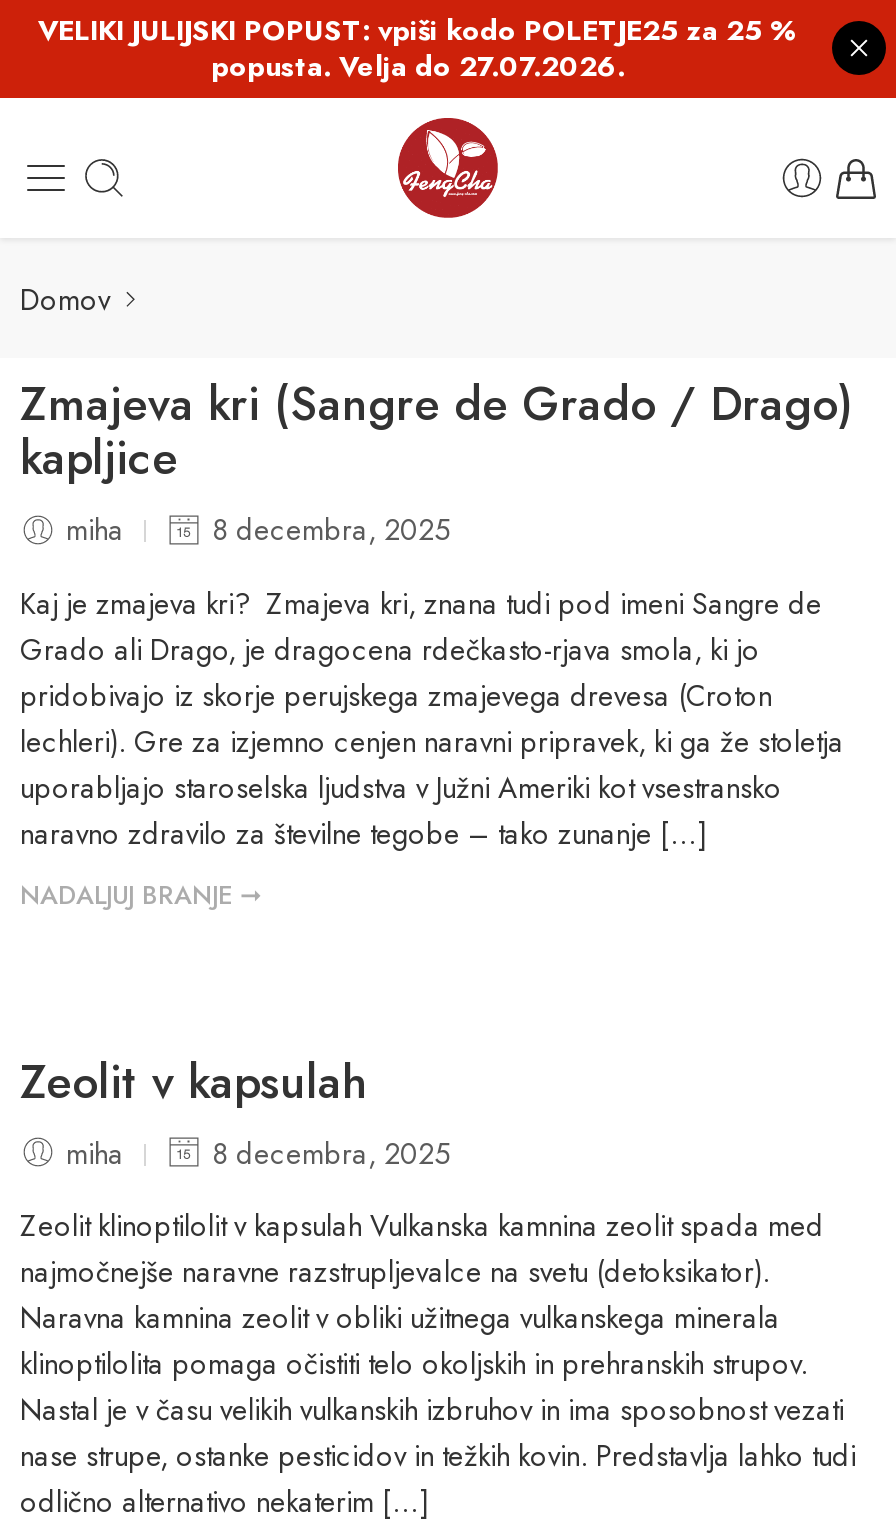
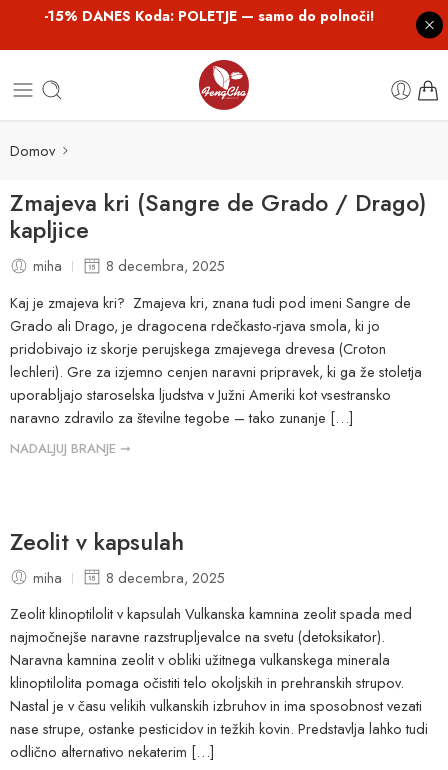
[38,10,798,86] VELIKI JULIJSKI POPUST: vpiši kodo POLETJE25 za 25 % | popusta. Velja do 27.07.2026. -> [43,6,374,26] -15% DANES Koda: POLETJE — samo do polnoči!

